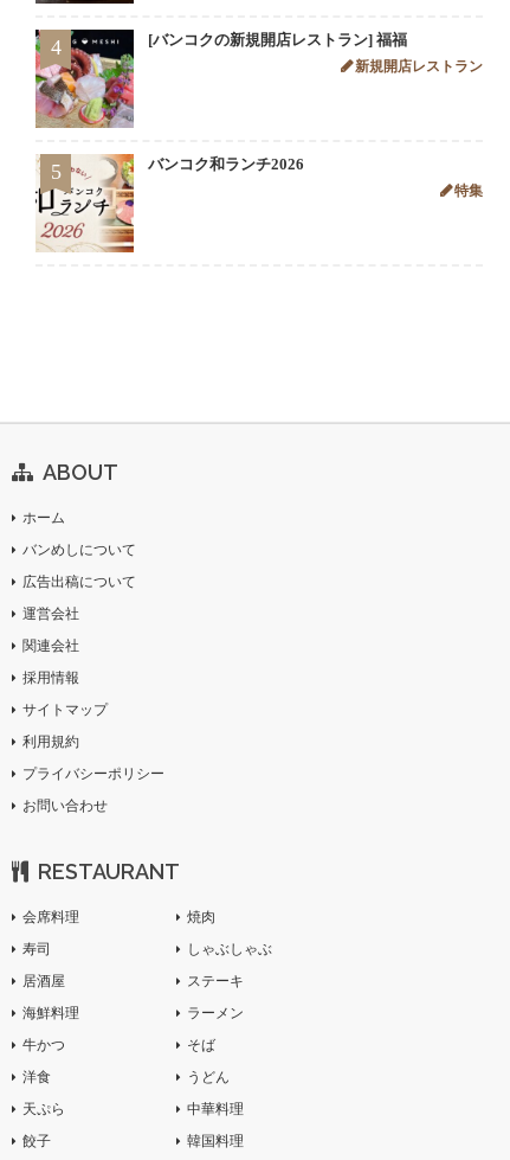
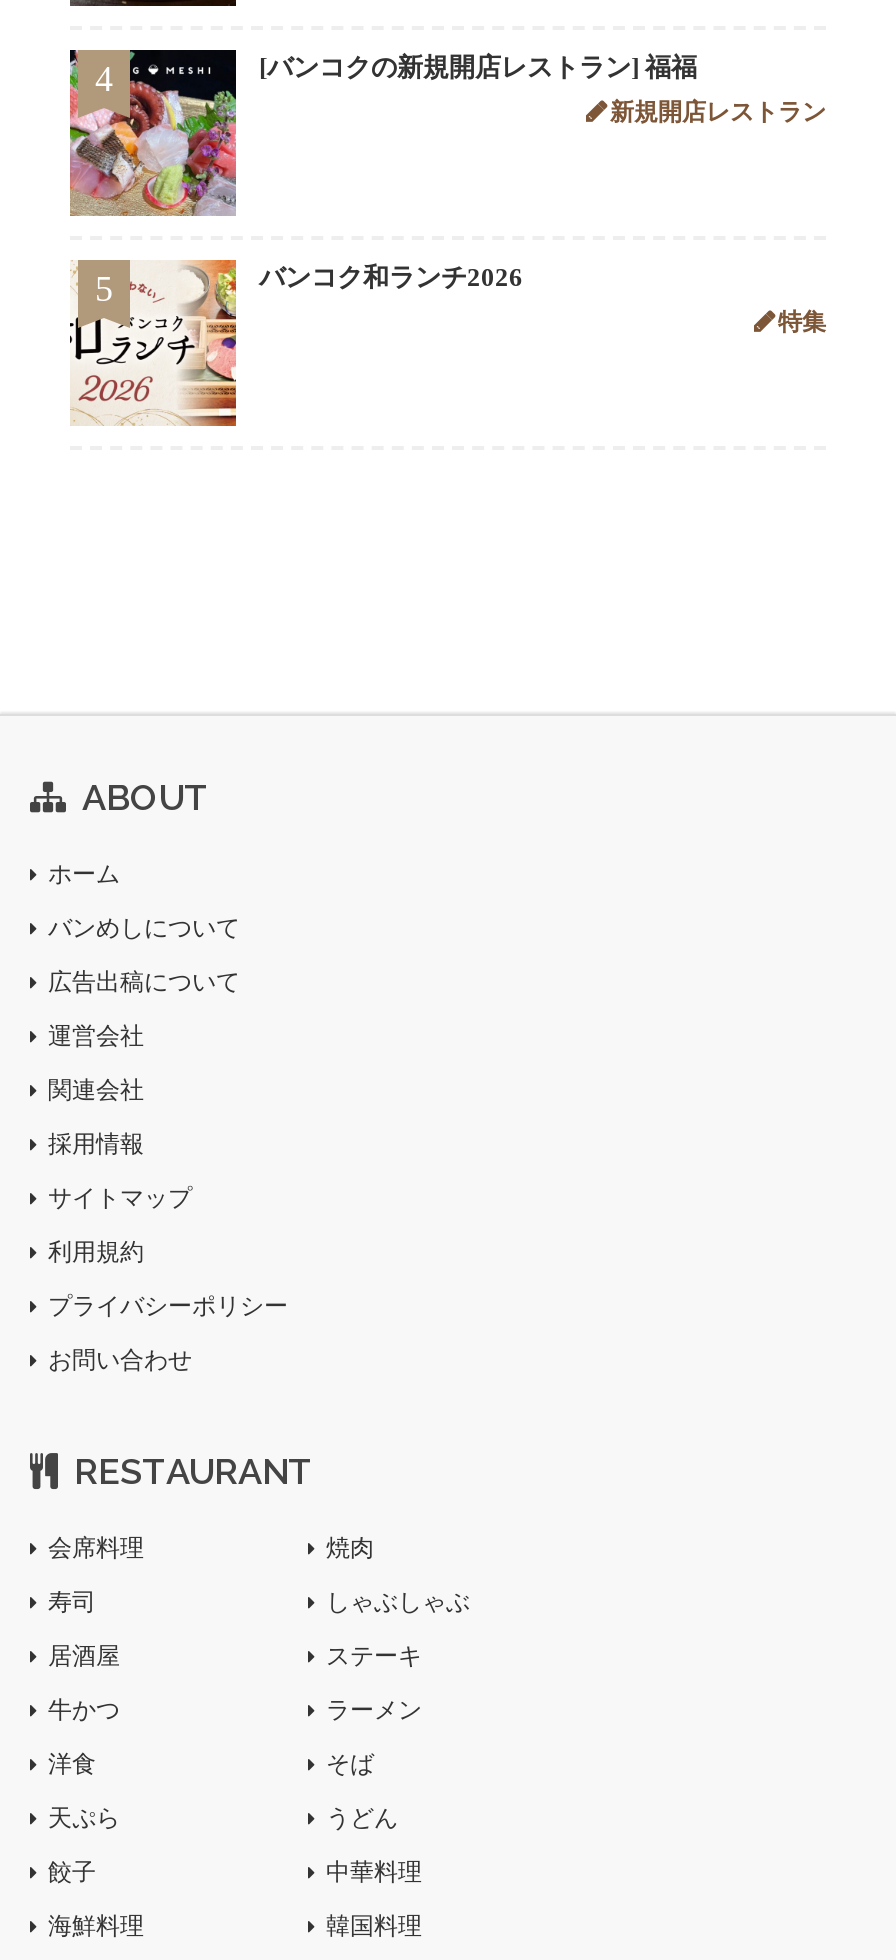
moved [22,1005,79,1022] -> [48,1913,144,1941]: 海鮮料理
moved [22,1037,65,1150] -> [48,1697,120,1887]: 牛かつ | 洋食 | 天ぷら | 餃子

